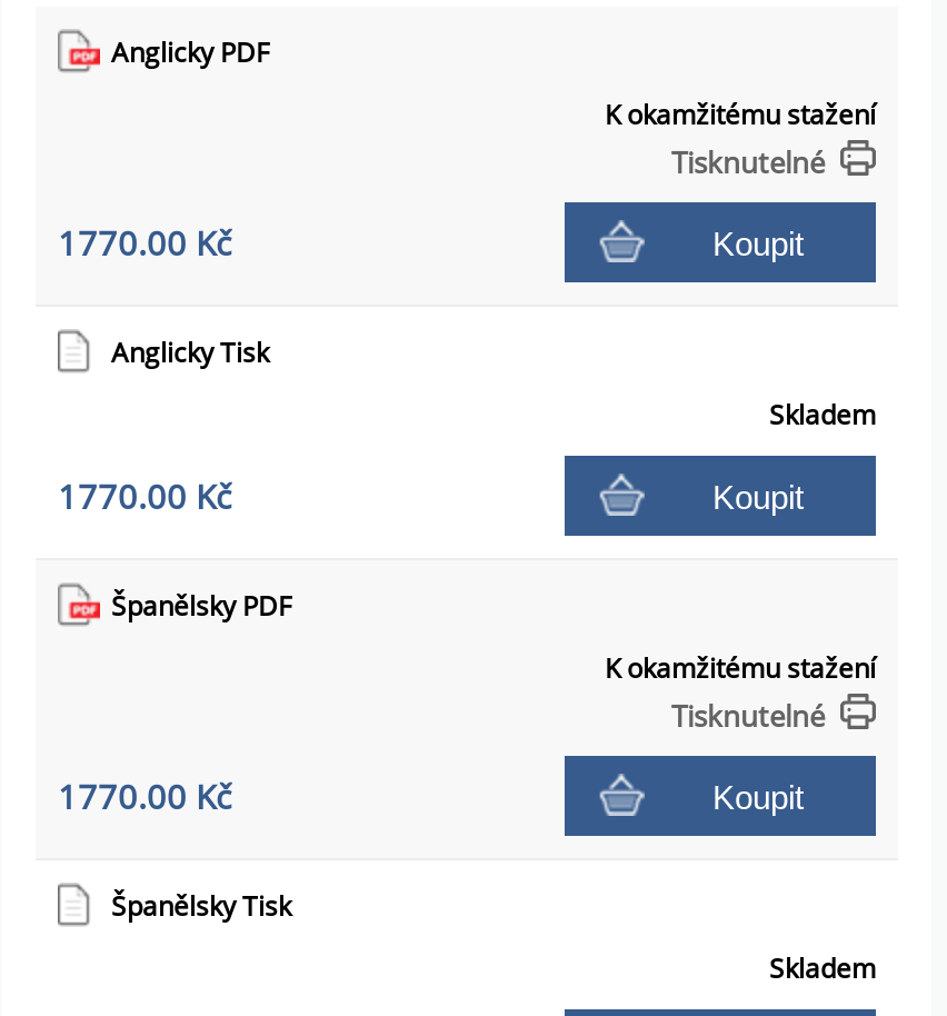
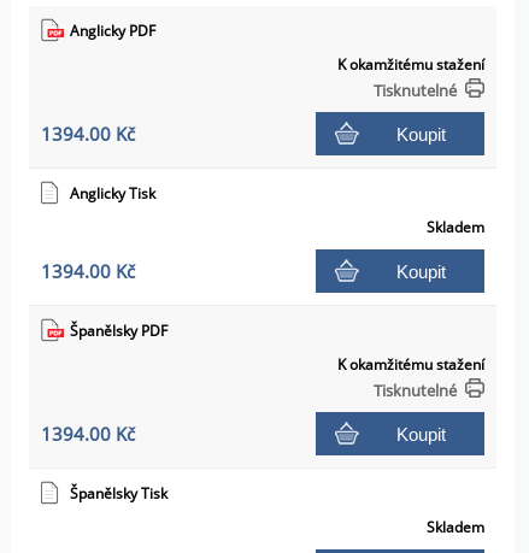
[58,220,231,265] 1770.00 Kč -> [41,122,135,146] 1394.00 Kč
[58,474,231,518] 1770.00 Kč -> [41,259,135,283] 1394.00 Kč
[58,774,231,818] 1770.00 Kč -> [41,422,135,446] 1394.00 Kč

